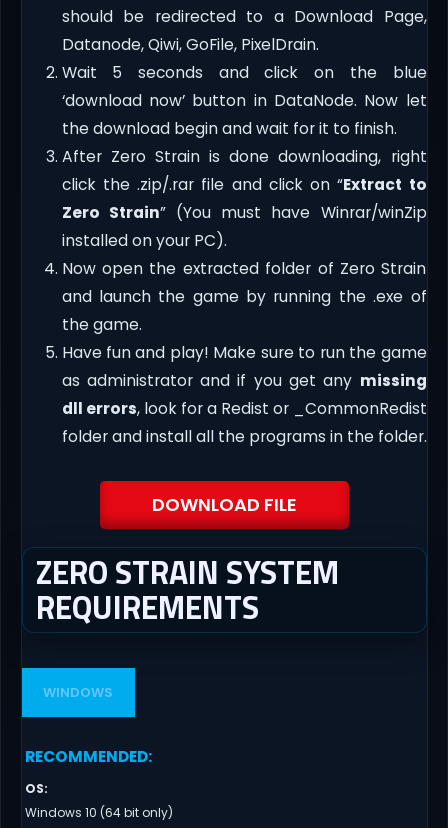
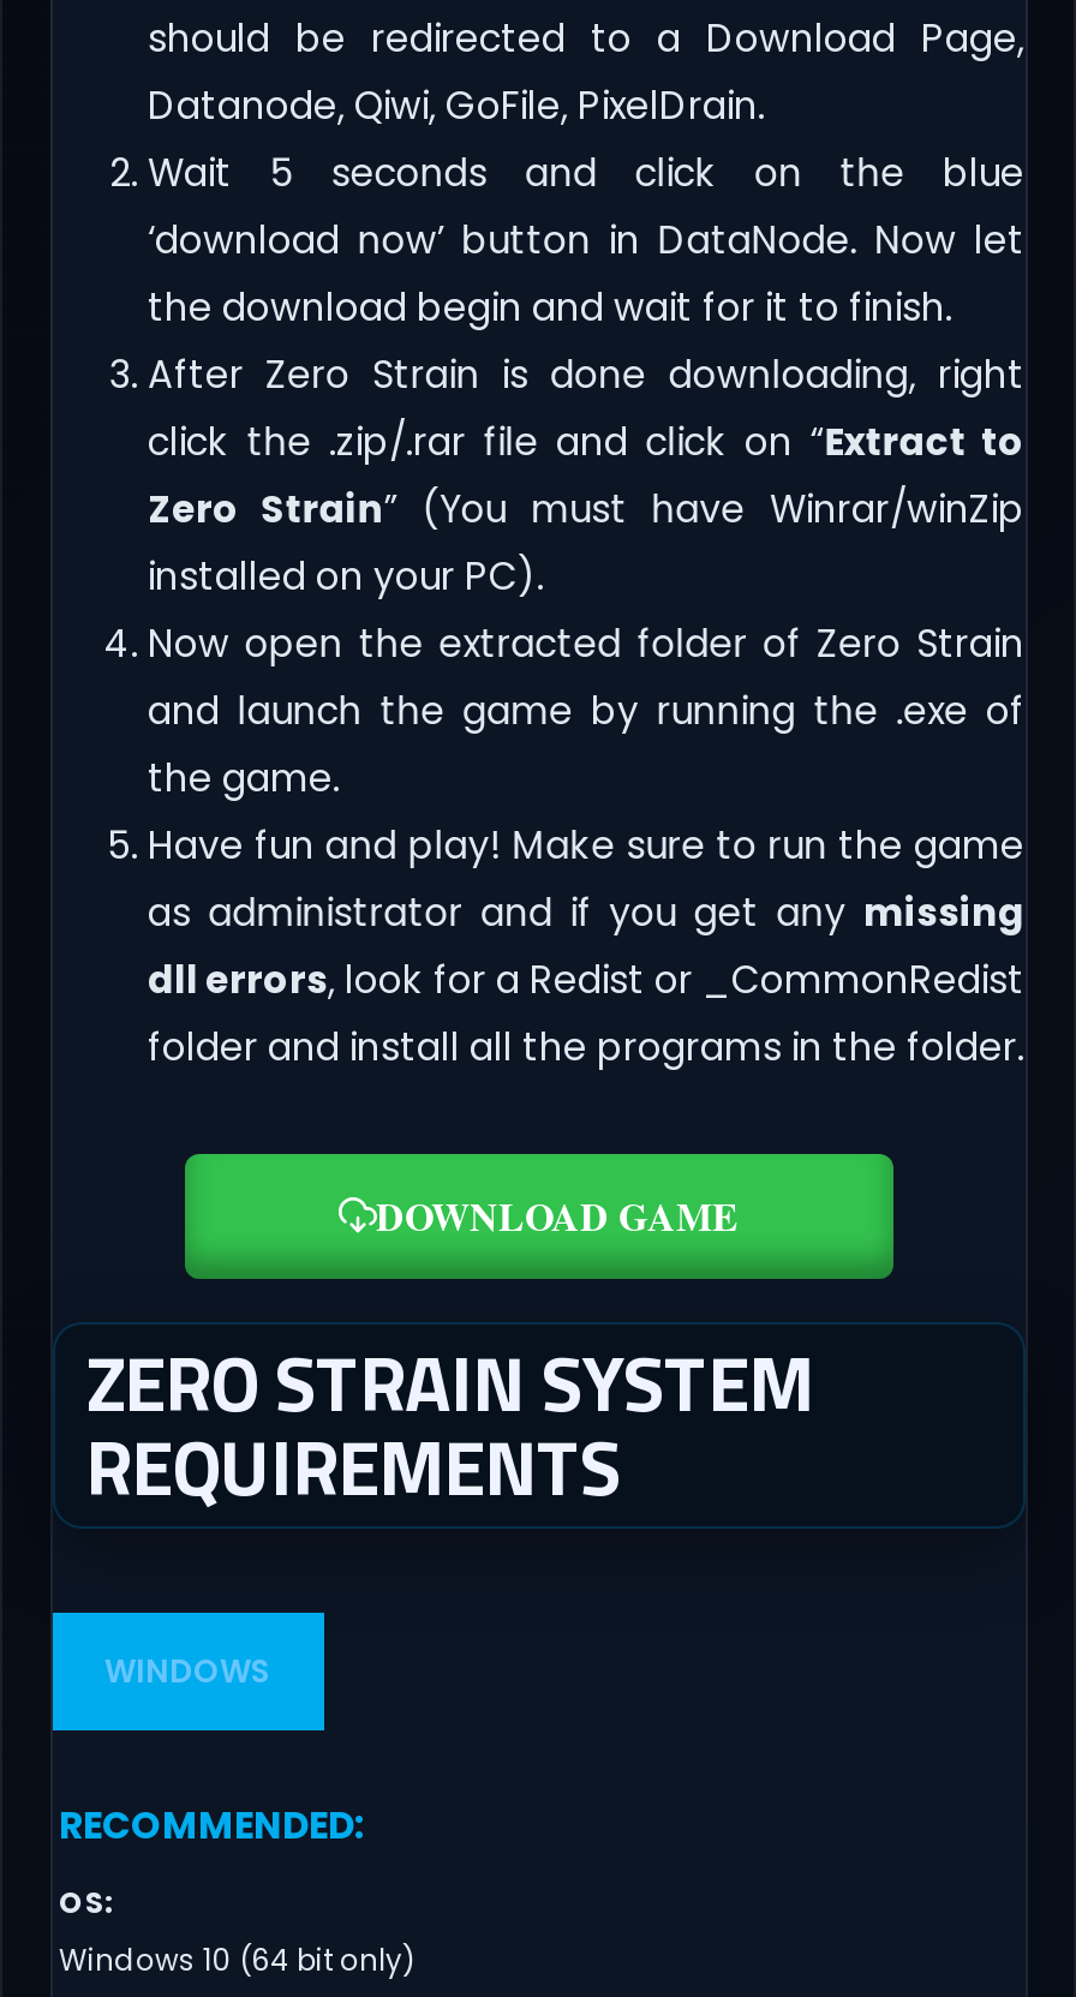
[151,492,296,517] DOWNLOAD FILE -> [376,1187,739,1242] DOWNLOAD GAME

